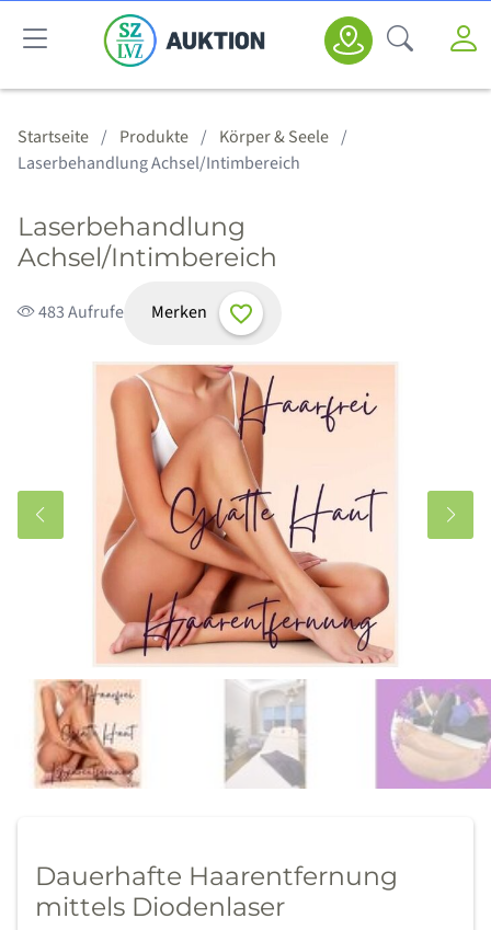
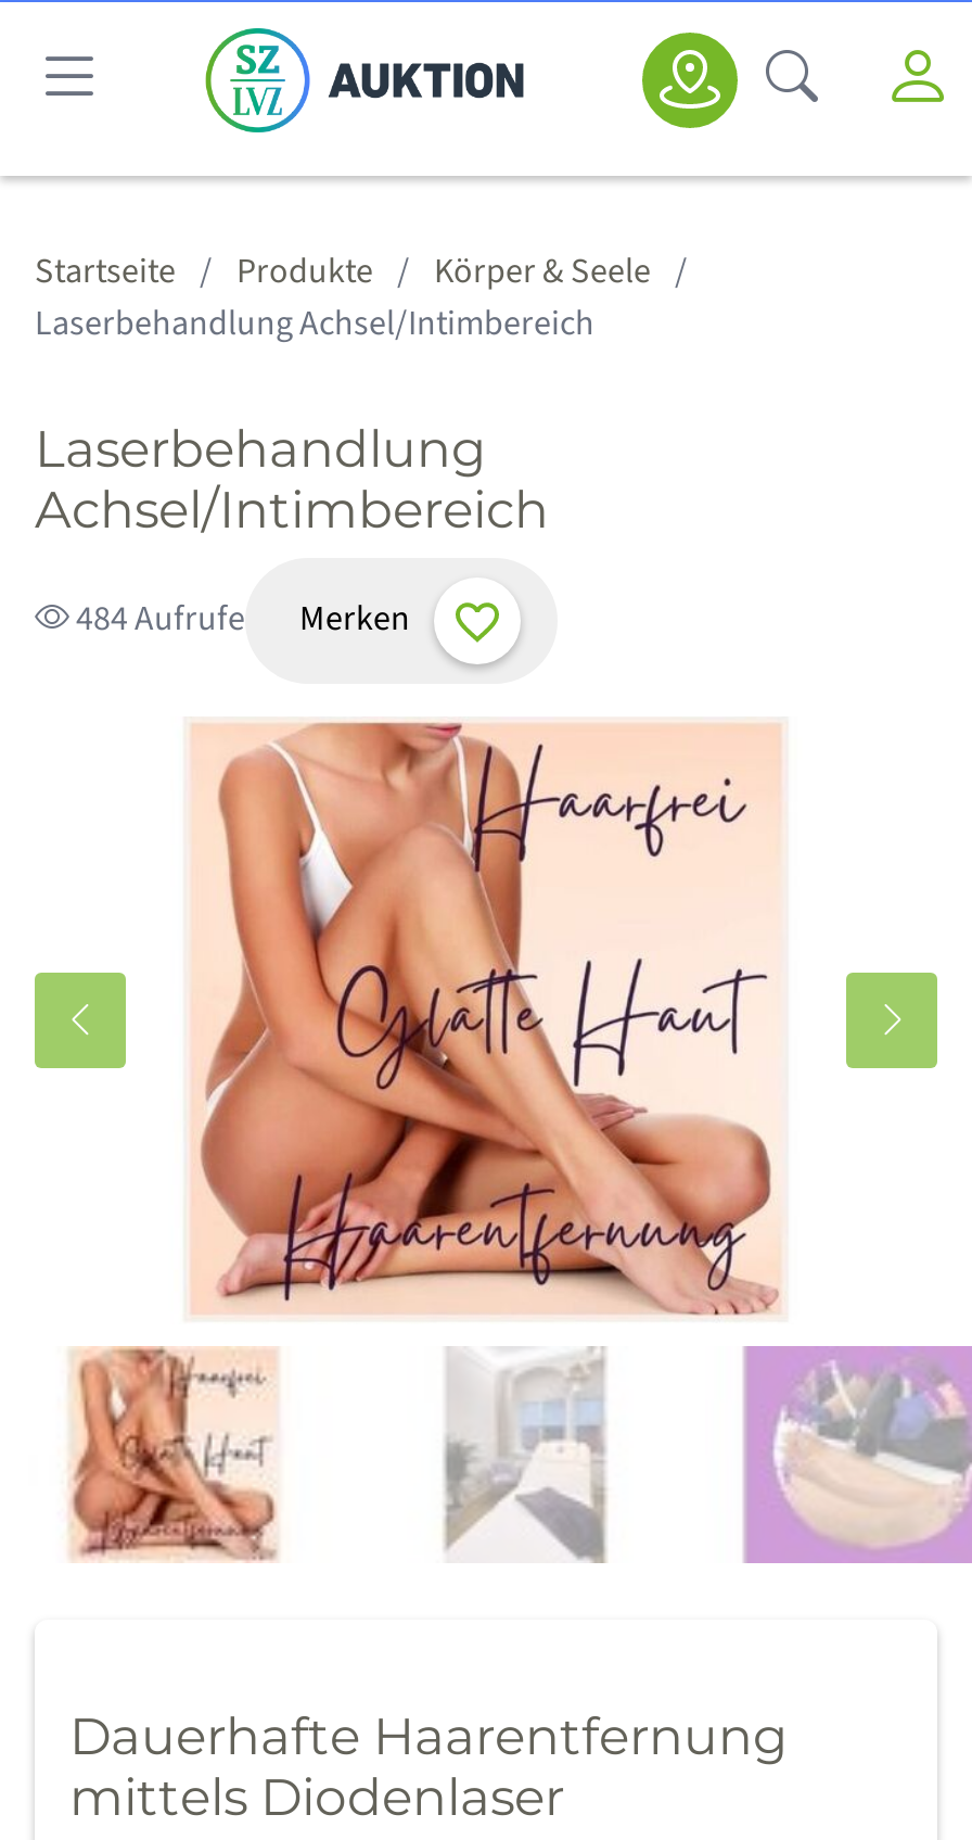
[35,300,207,324] 483 Aufrufe Merken -> [69,595,410,643] 484 Aufrufe Merken

